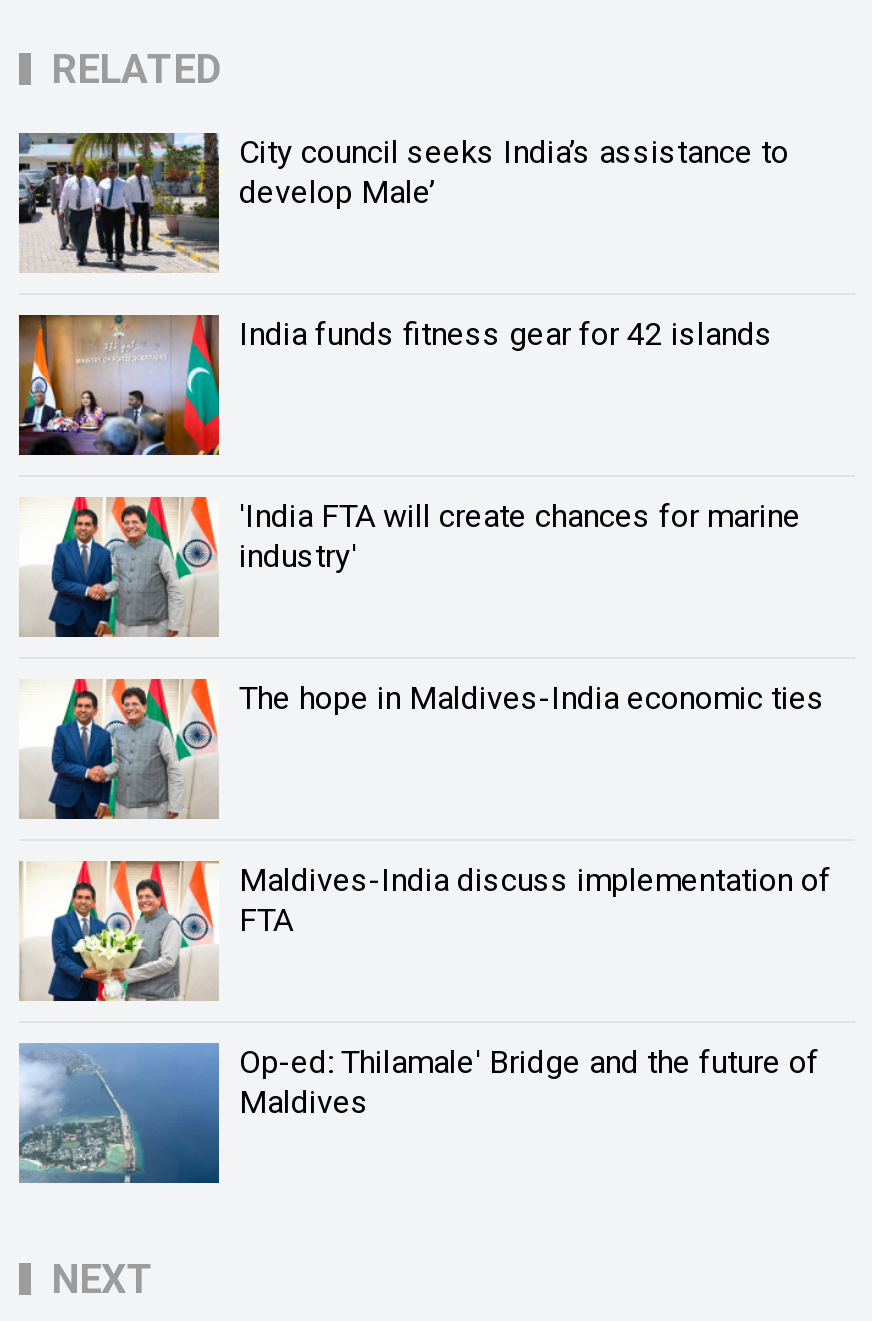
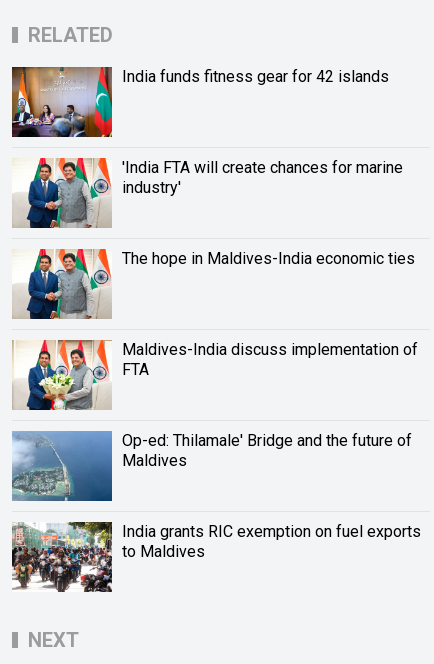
[17,132,789,274] [image] | City council seeks India’s assistance to | develop Male’ -> none
moved [15,312,831,1120] -> [10,66,418,470]: [image] | India funds fitness gear for 42 islands | 'India FTA will create chances for marine | ... | Op-ed: Thilamale' Bridge and the future of | Maldives
none -> [11,521,421,593] [image] | India grants RIC exemption on fuel exports | to Maldives

